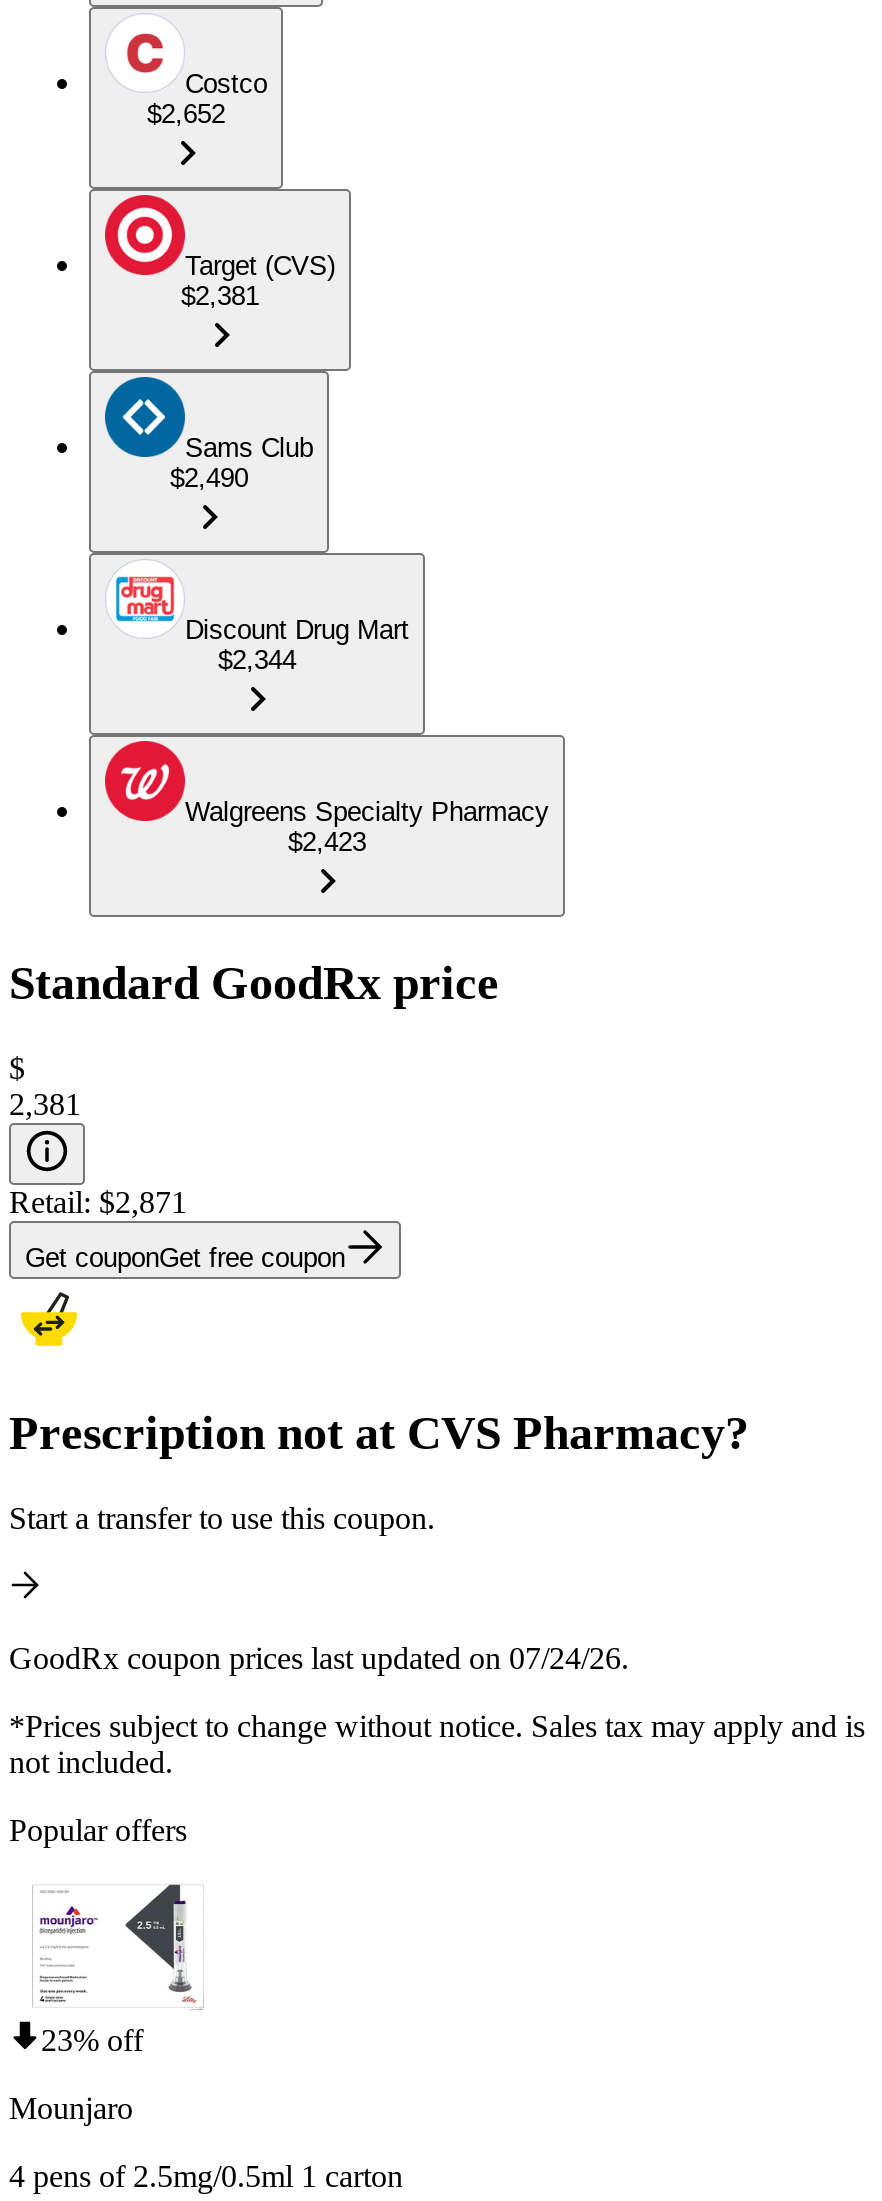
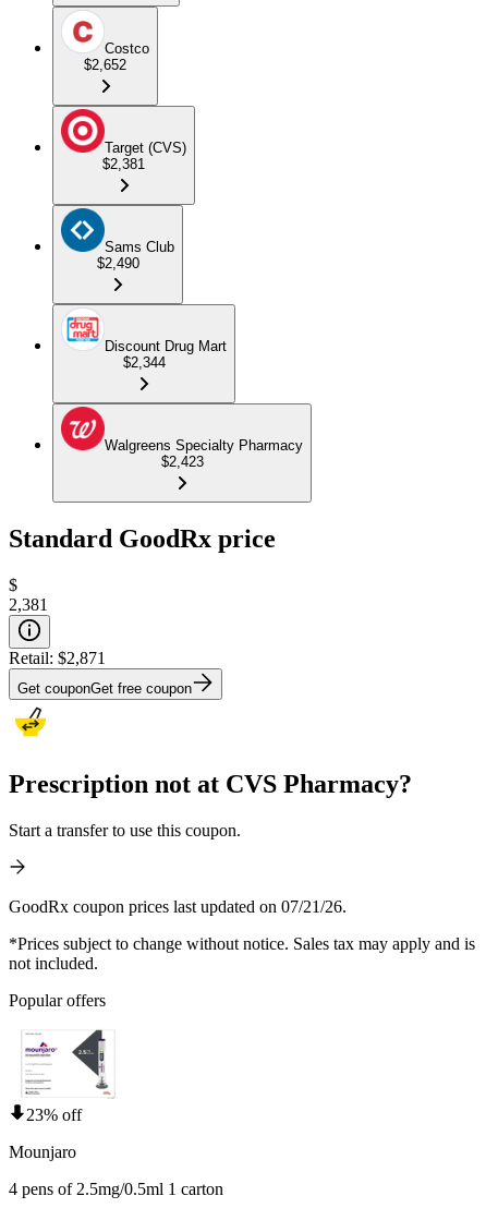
[9,1640,629,1674] GoodRx coupon prices last updated on 07/24/26. -> [9,897,347,915] GoodRx coupon prices last updated on 07/21/26.

